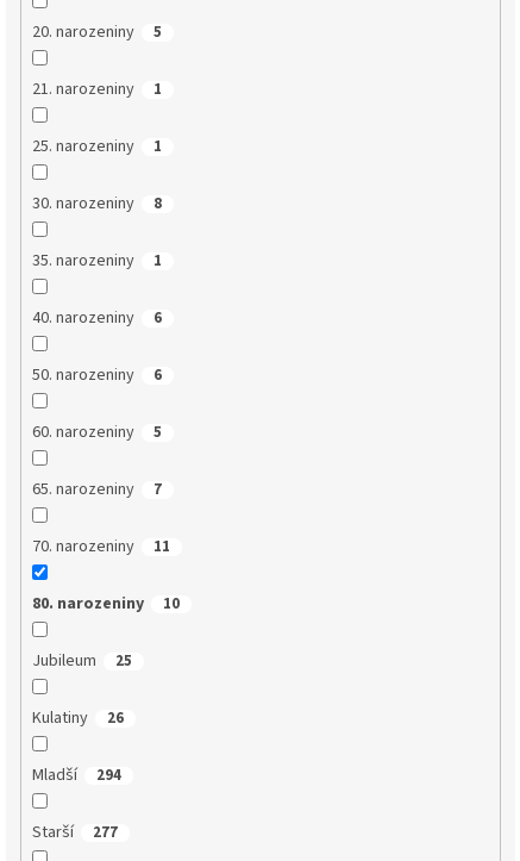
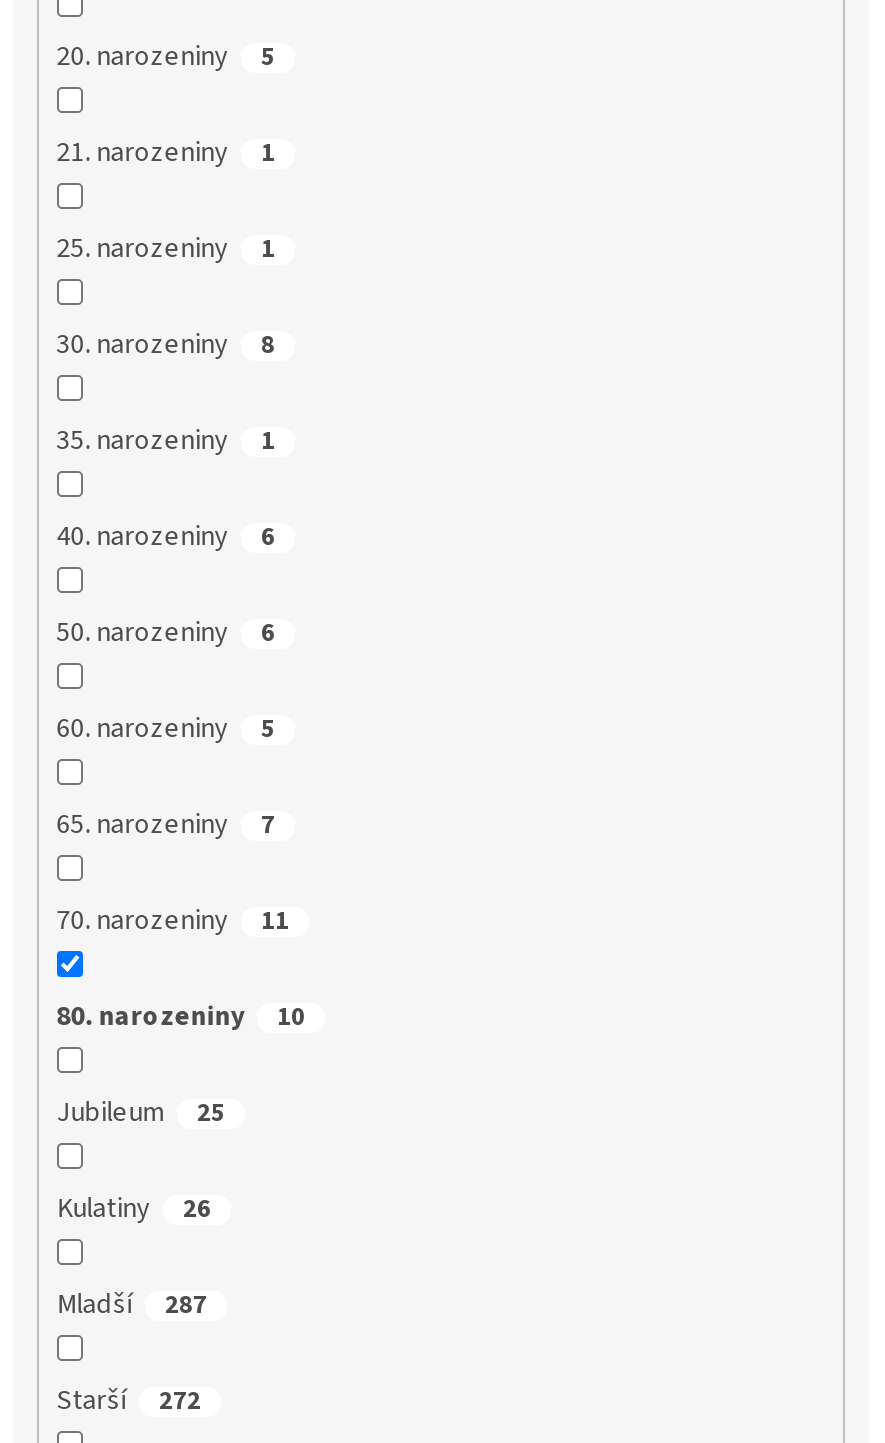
[32,763,121,787] Mladší 294 -> [57,1285,207,1325] Mladší 287
[32,821,118,844] Starší 277 -> [57,1381,201,1421] Starší 272

